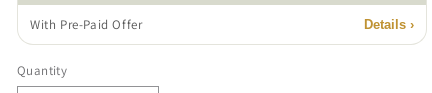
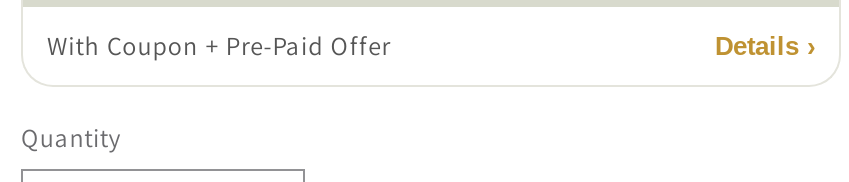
[30,16,142,33] With Pre-Paid Offer -> [47,29,391,63] With Coupon + Pre-Paid Offer

